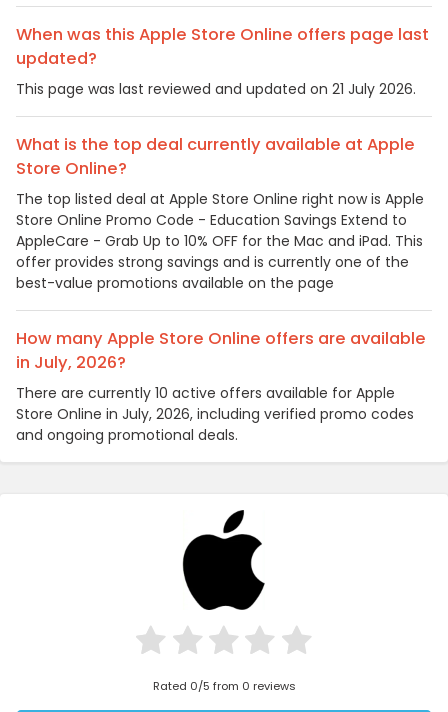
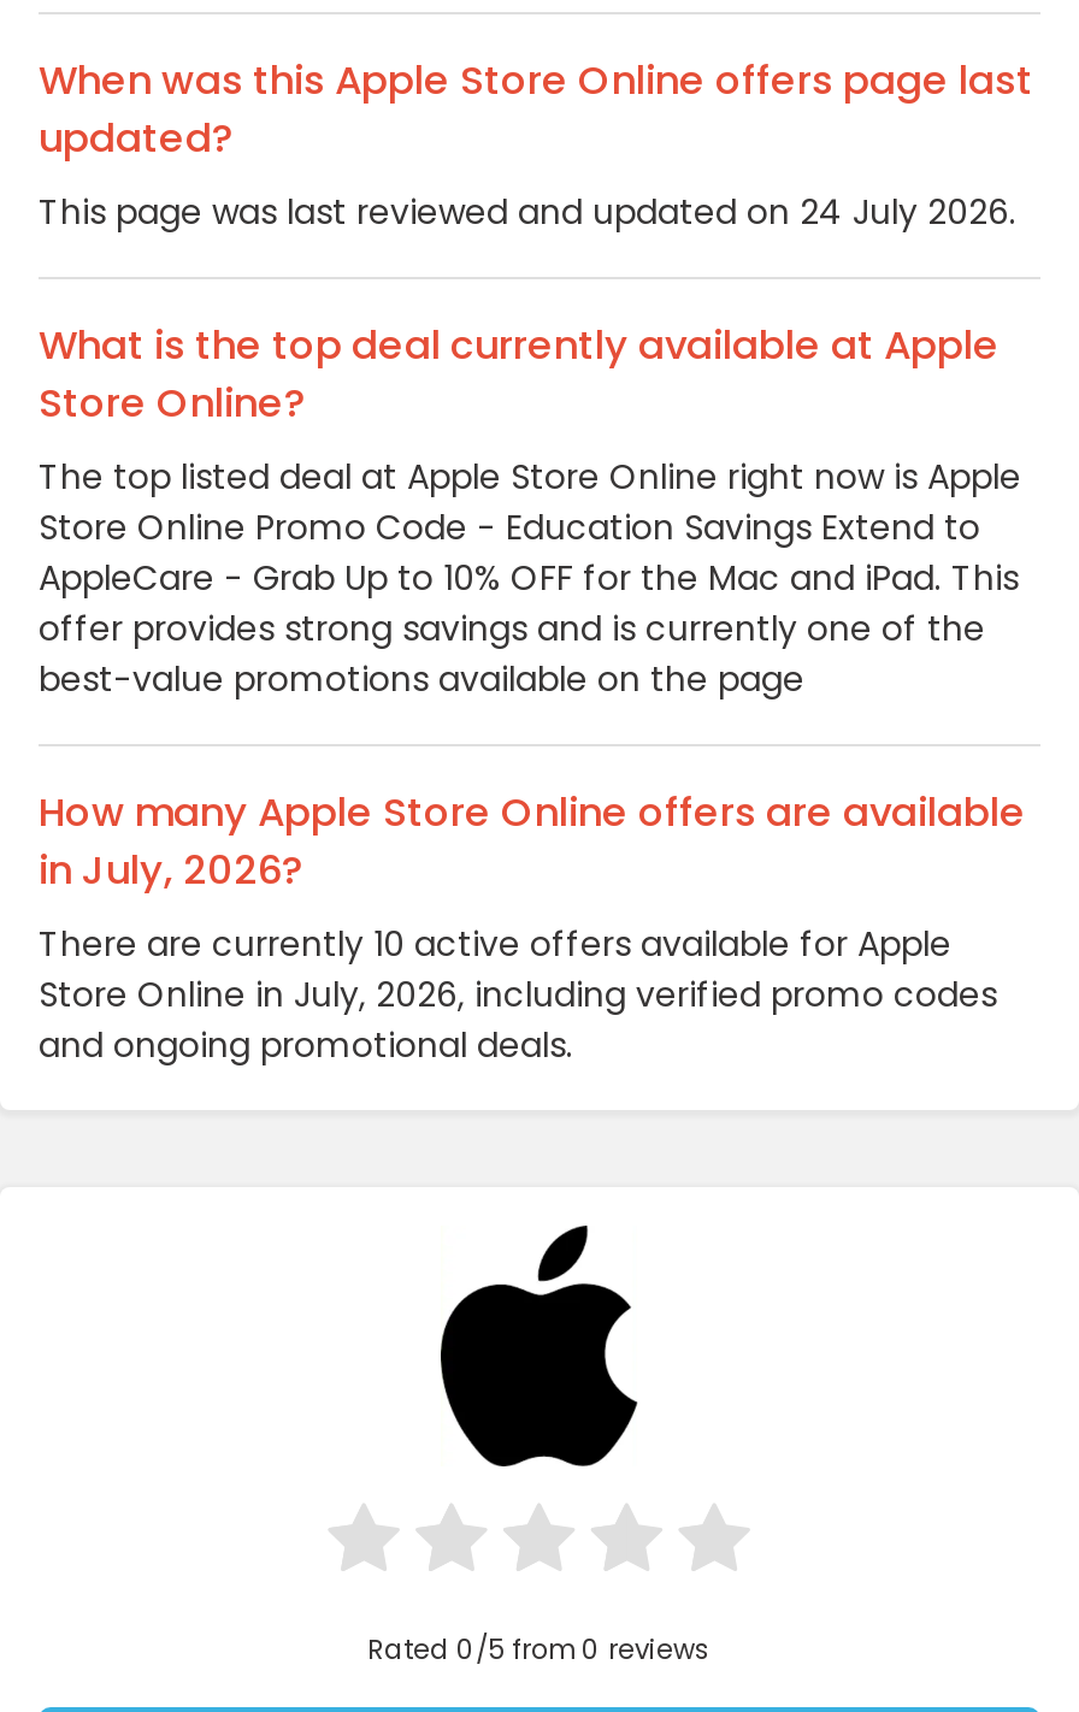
[16,79,416,99] This page was last reviewed and updated on 21 July 2026. -> [39,187,1016,235] This page was last reviewed and updated on 24 July 2026.

